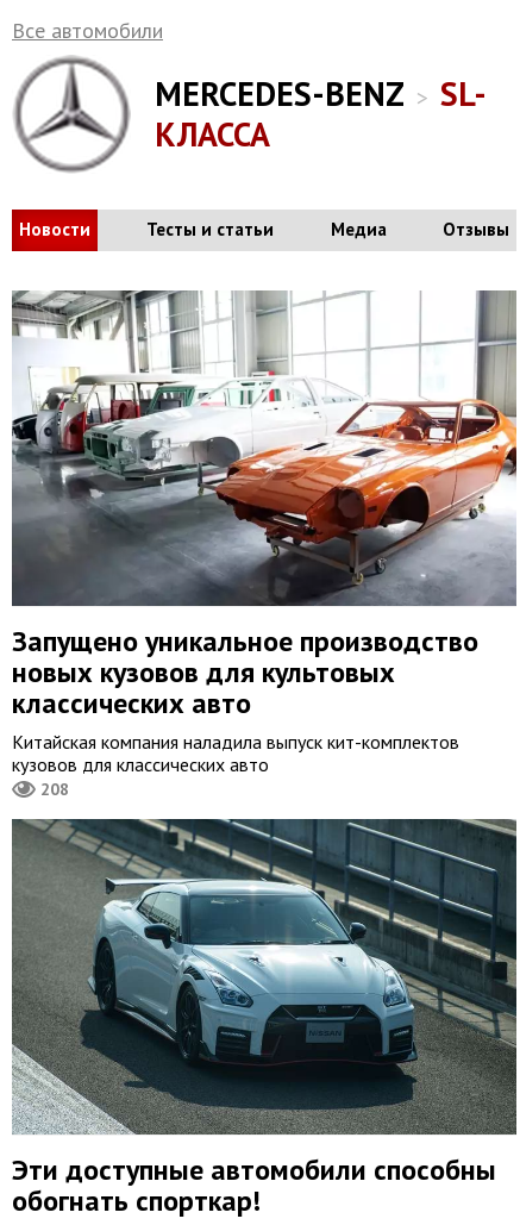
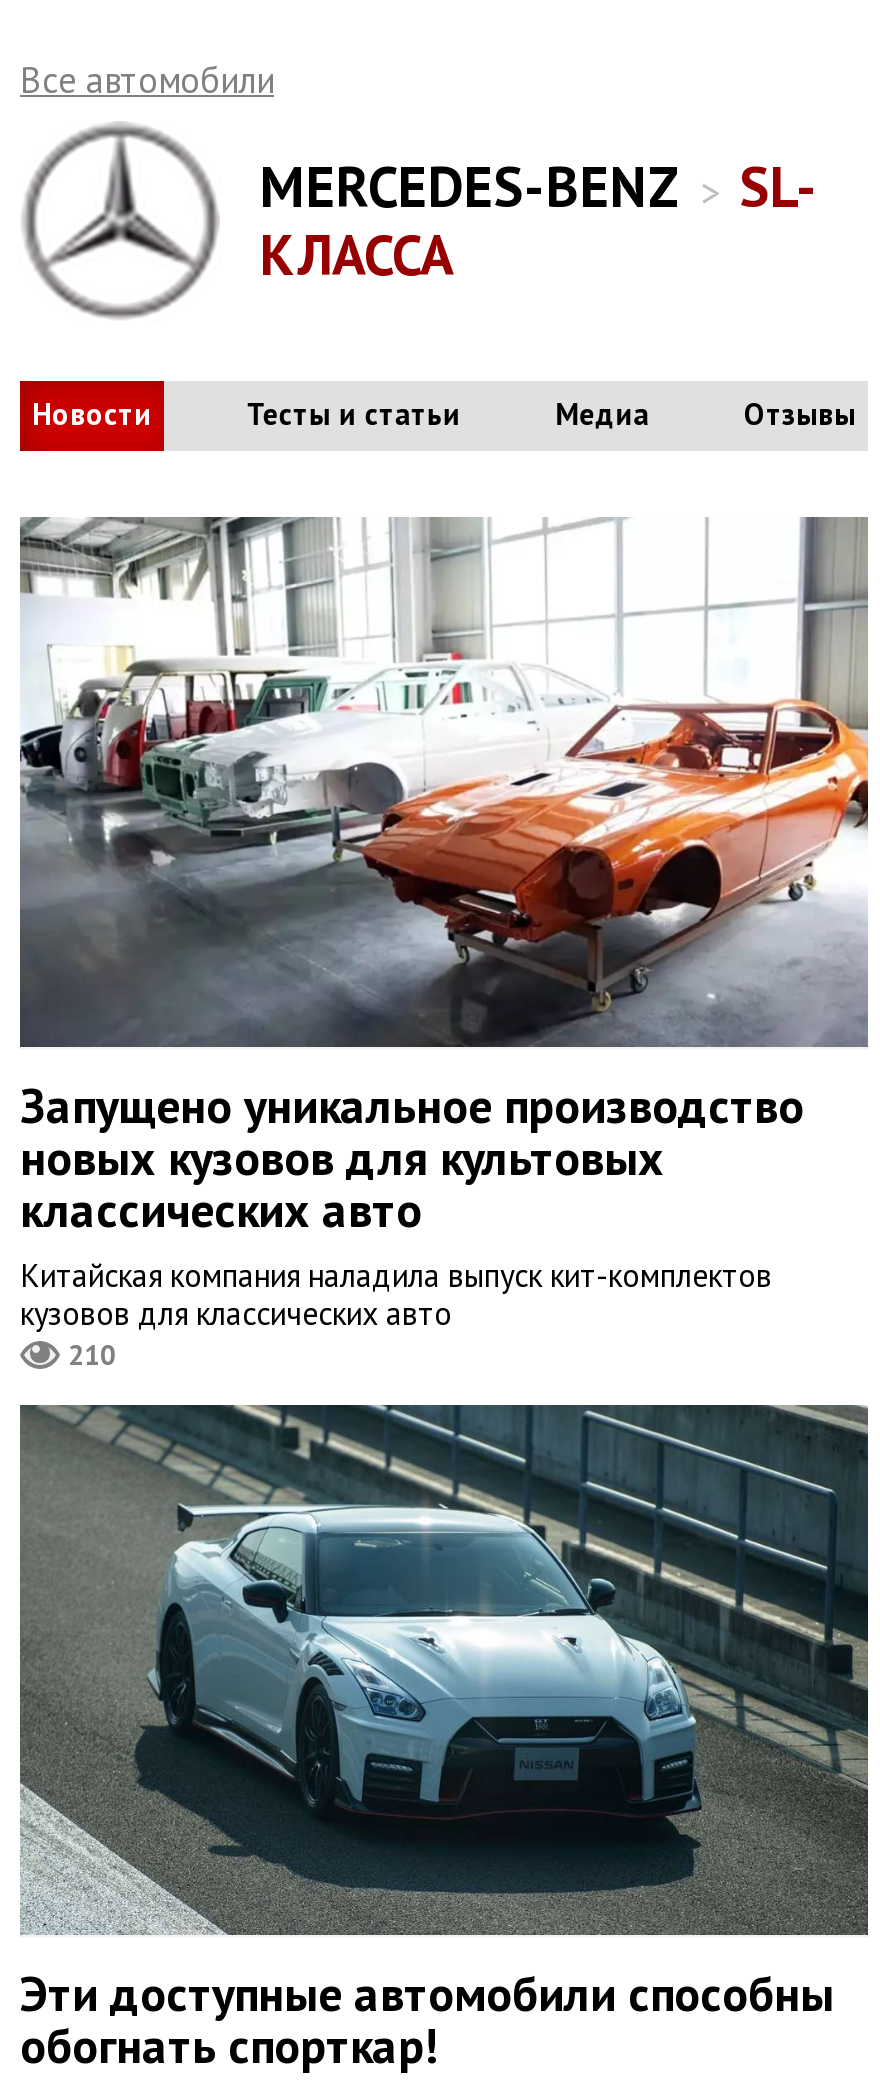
[40,779,69,800] 208 -> [68,1337,116,1373] 210

